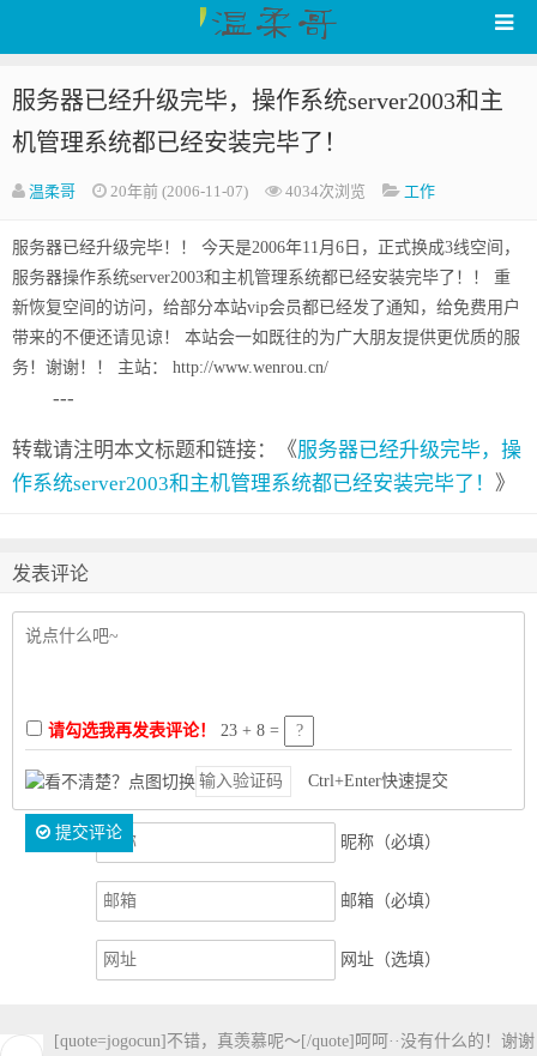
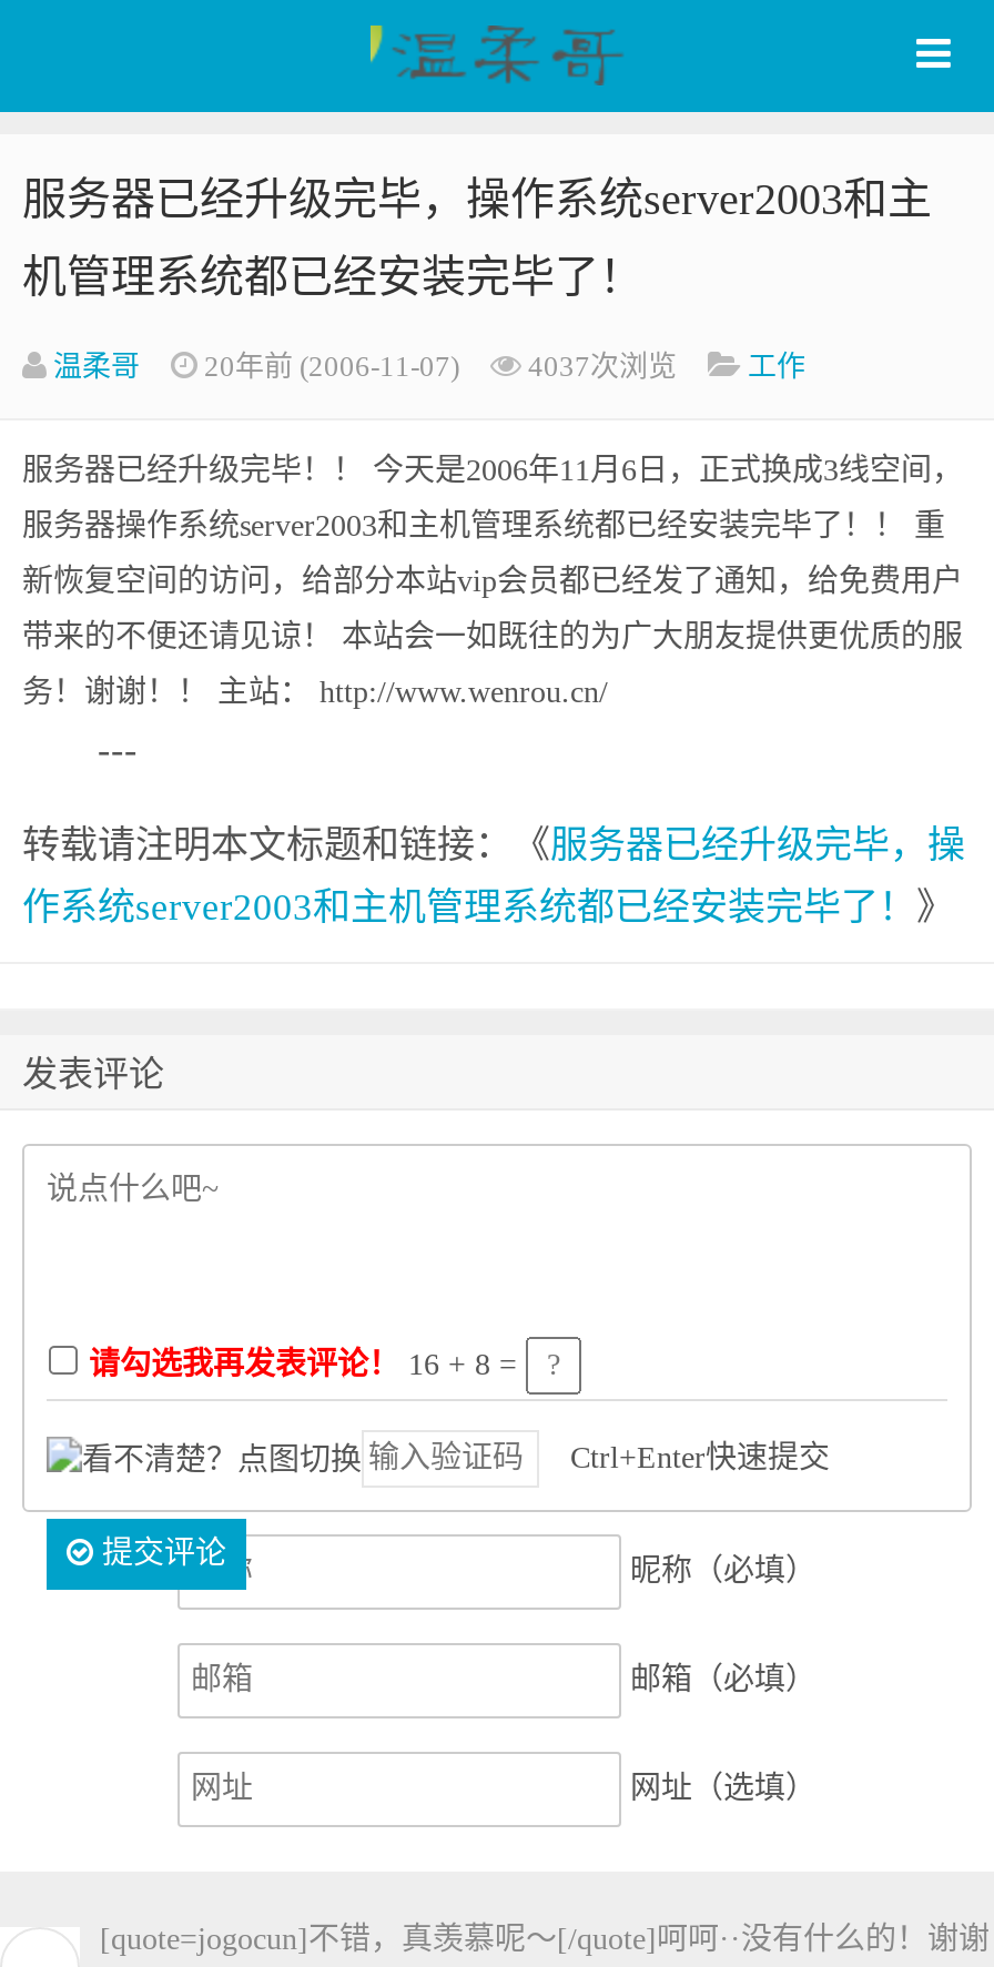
[29,182,366,200] 温柔哥 20年前 (2006-11-07) 4034次浏览 -> [53,349,677,383] 温柔哥 20年前 (2006-11-07) 4037次浏览
[48,722,284,740] 请勾选我再发表评论！23 + 8 = -> [89,1348,526,1381] 请勾选我再发表评论！16 + 8 =

